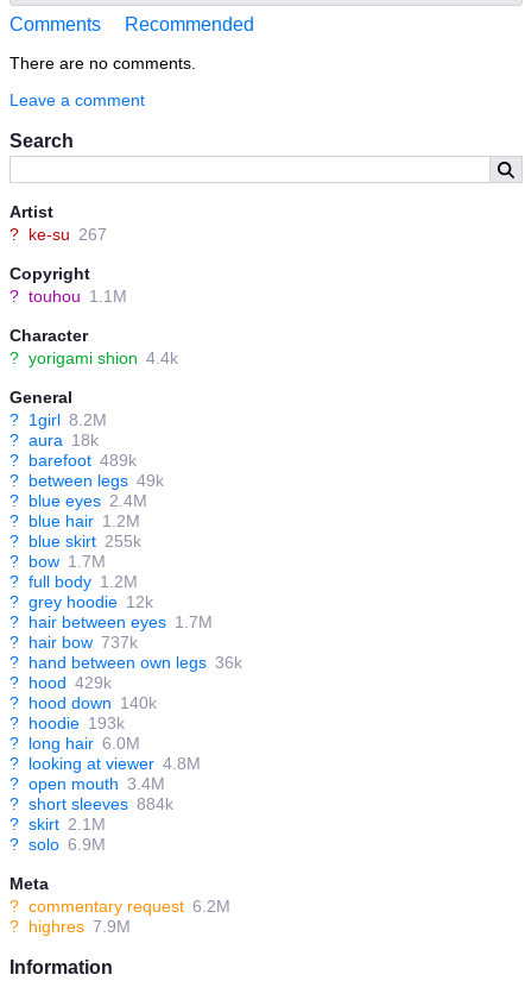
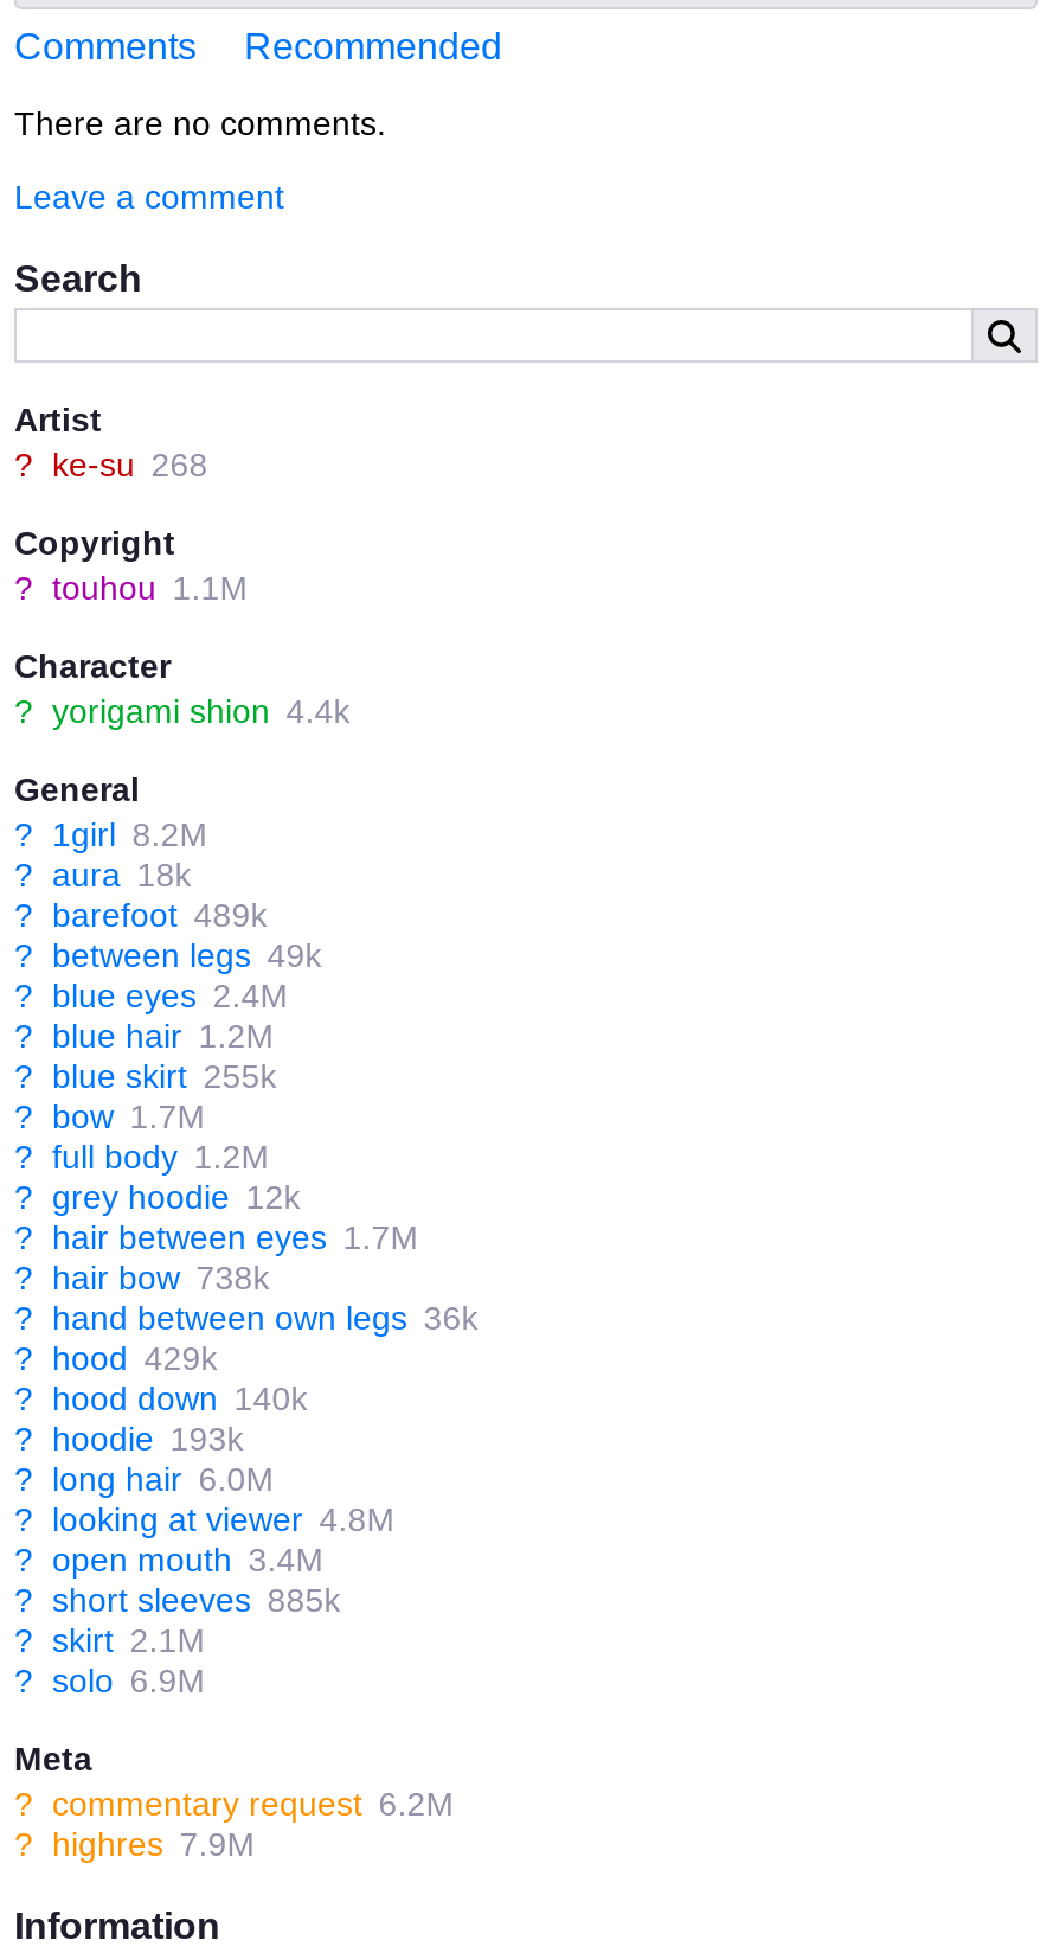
[10,224,107,243] ? ke-su 267 -> [14,445,208,483] ? ke-su 268
[10,632,138,651] ? hair bow 737k -> [14,1258,270,1296] ? hair bow 738k
[10,794,173,813] ? short sleeves 884k -> [14,1580,341,1618] ? short sleeves 885k

